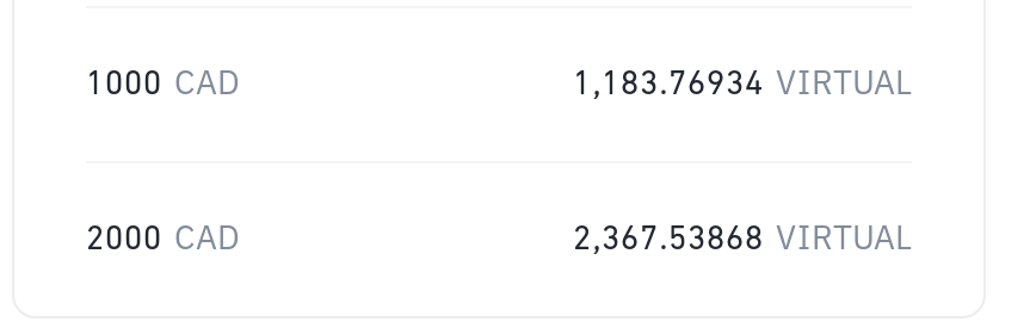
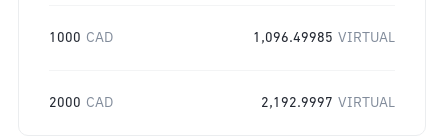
[573,68,912,101] 1,183.76934 VIRTUAL -> [253,31,395,45] 1,096.49985 VIRTUAL
[573,223,912,256] 2,367.53868 VIRTUAL -> [261,96,395,110] 2,192.9997 VIRTUAL

